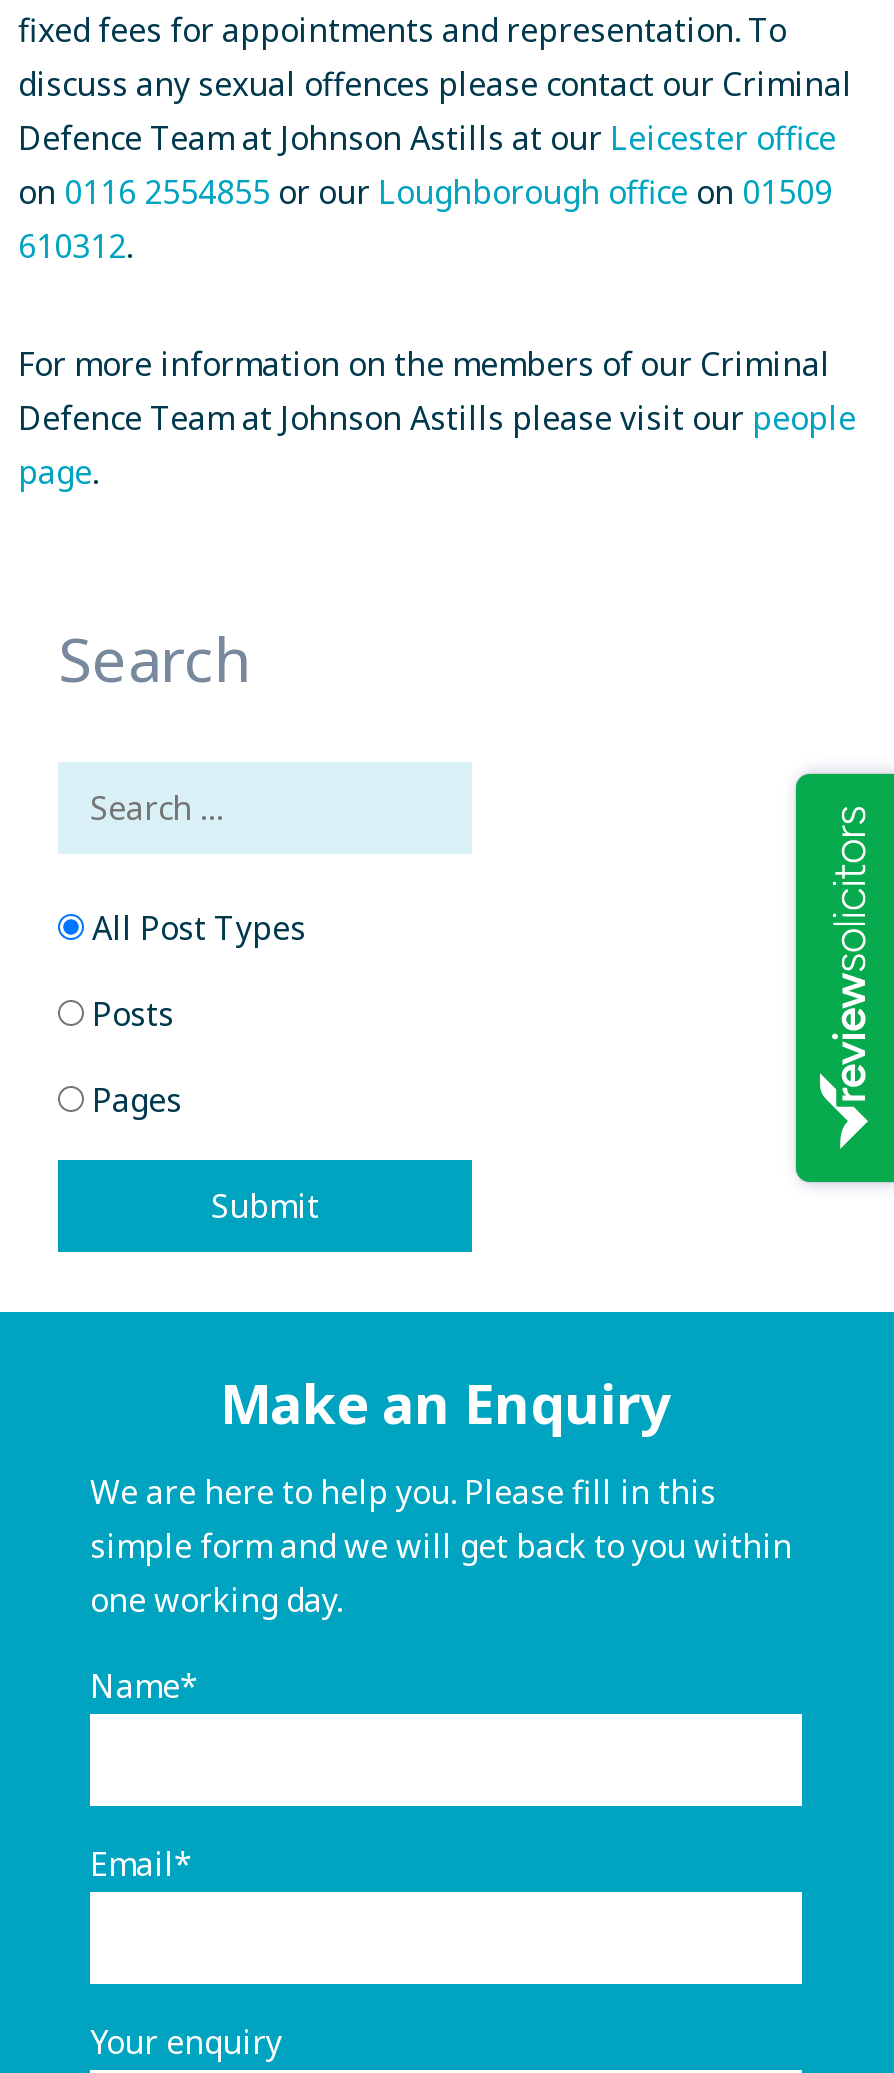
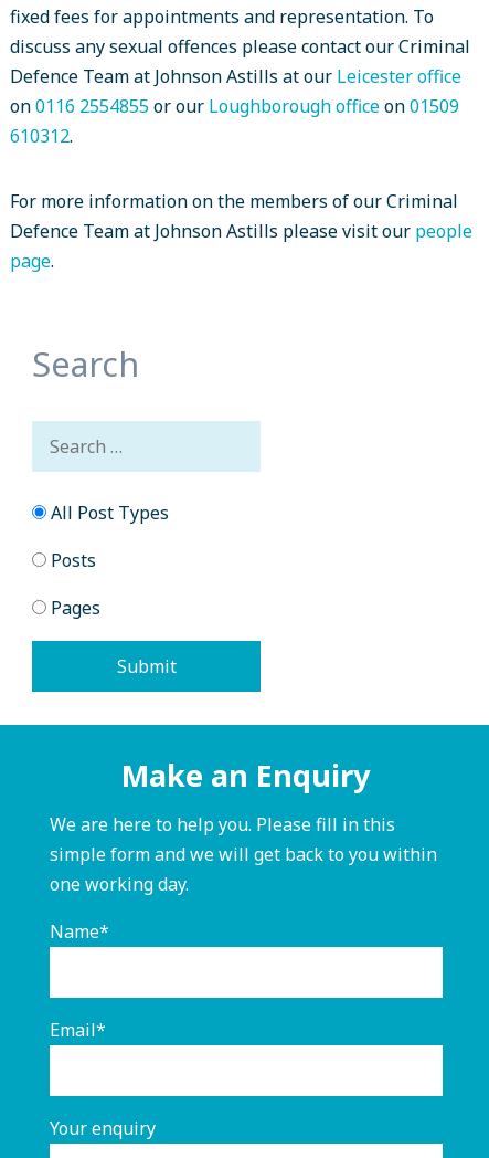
[794,770,888,1186] [image] -> none

